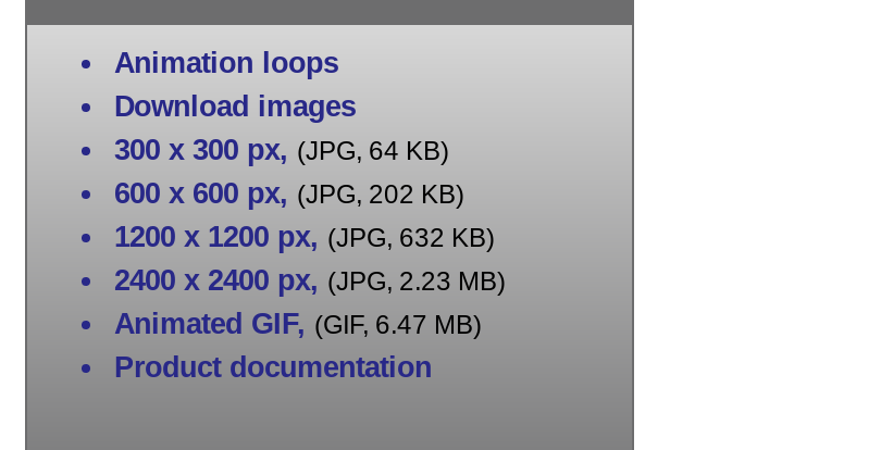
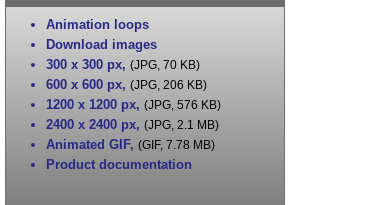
[114,134,449,167] 300 x 300 px, (JPG, 64 KB) -> [46,57,200,72] 300 x 300 px, (JPG, 70 KB)
[114,177,464,210] 600 x 600 px, (JPG, 202 KB) -> [46,77,207,92] 600 x 600 px, (JPG, 206 KB)
[114,221,495,253] 1200 x 1200 px, (JPG, 632 KB) -> [46,97,221,112] 1200 x 1200 px, (JPG, 576 KB)
[114,264,506,297] 2400 x 2400 px, (JPG, 2.23 MB) -> [46,117,219,132] 2400 x 2400 px, (JPG, 2.1 MB)
[114,308,482,340] Animated GIF, (GIF, 6.47 MB) -> [46,137,215,152] Animated GIF, (GIF, 7.78 MB)

